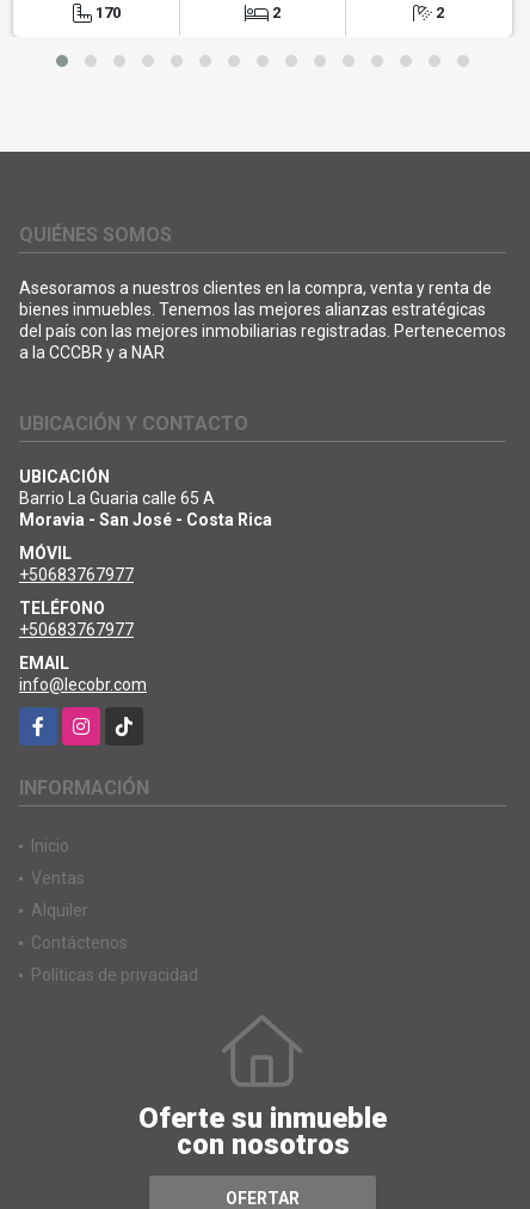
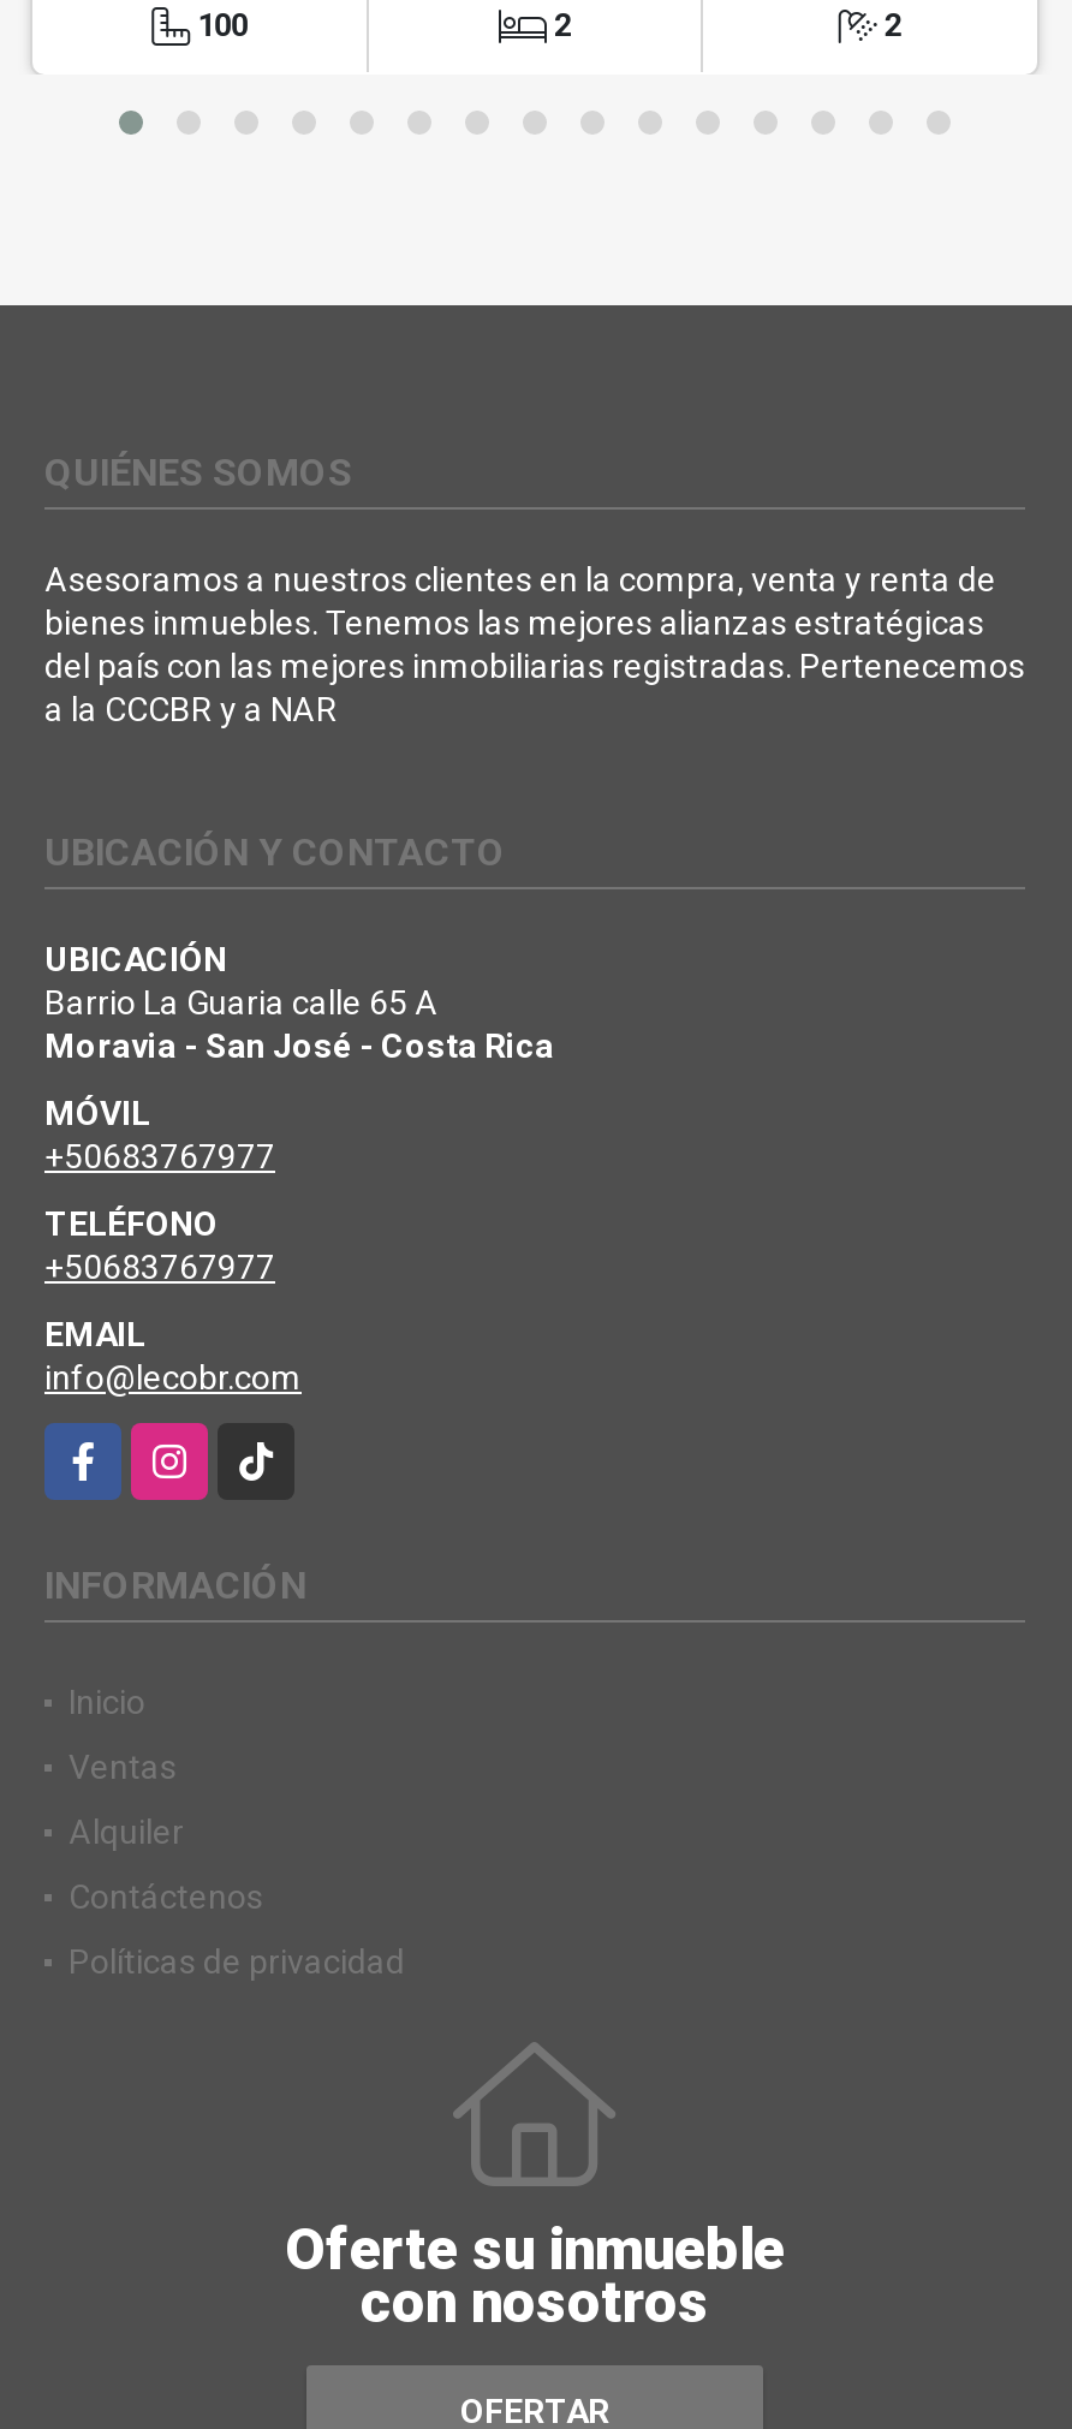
[95,4,120,22] 170 -> [198,8,248,44] 100

